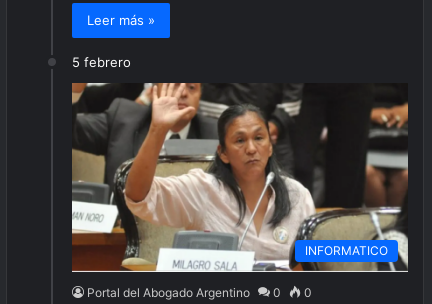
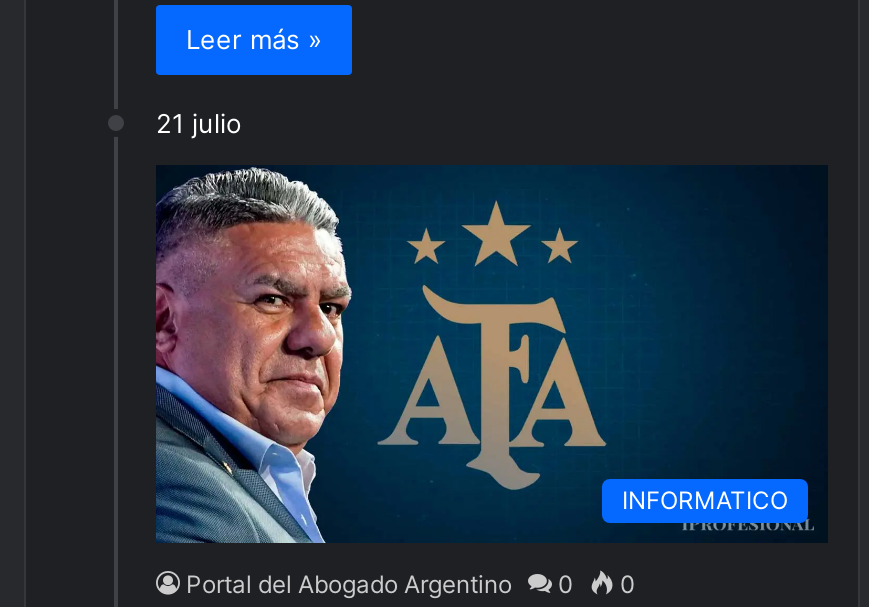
[72,54,131,70] 5 febrero -> [156,107,242,139] 21 julio
[71,82,409,273] [image] -> [154,165,828,545] [image]

